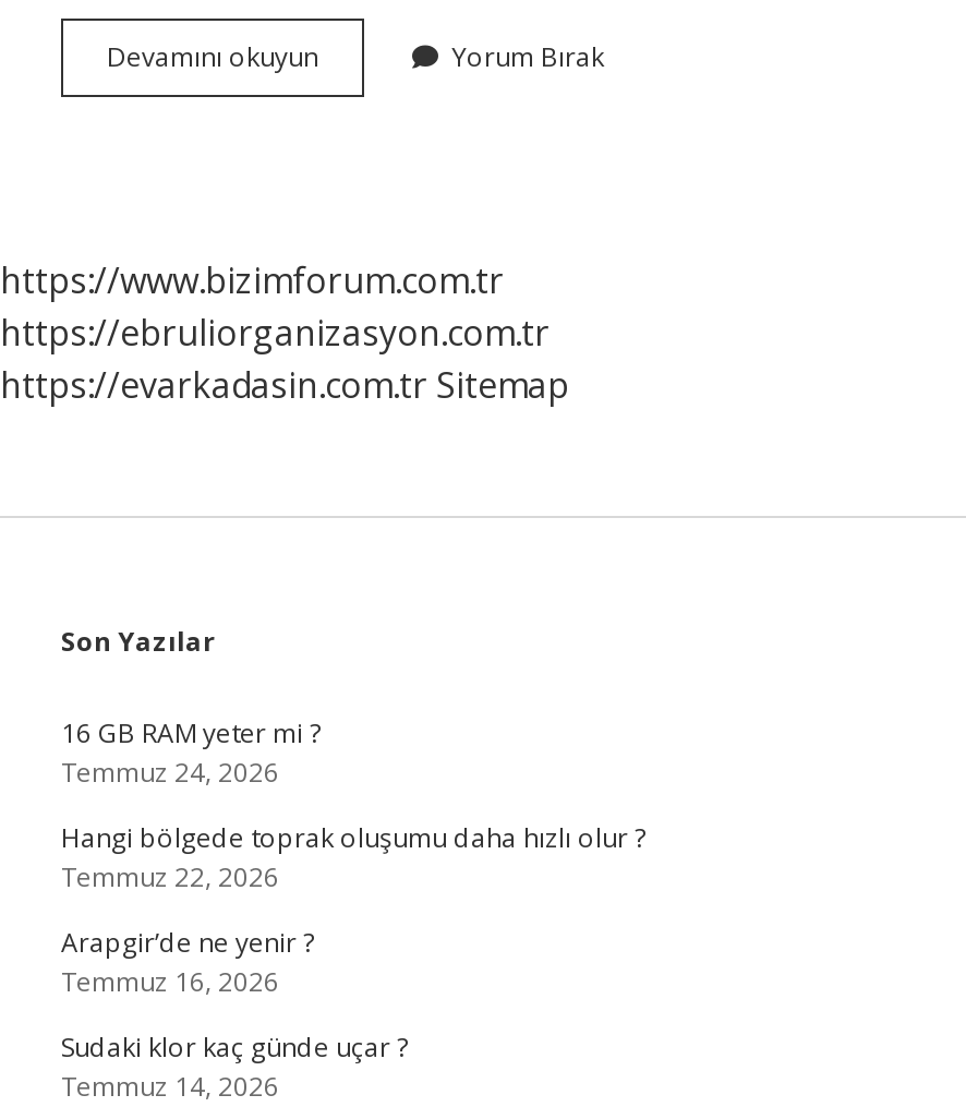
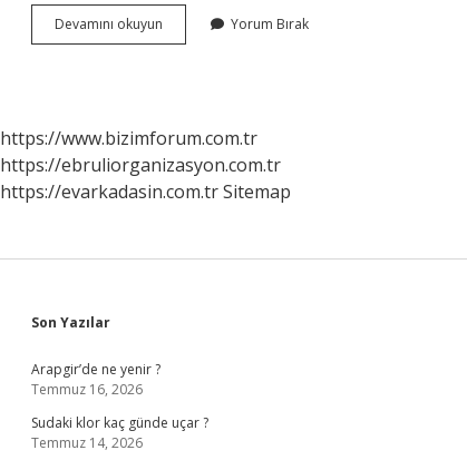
[61,714,645,895] 16 GB RAM yeter mi ? | Temmuz 24, 2026 | Hangi bölgede toprak oluşumu daha hızlı olur ? | Temmuz 22, 2026 -> none

